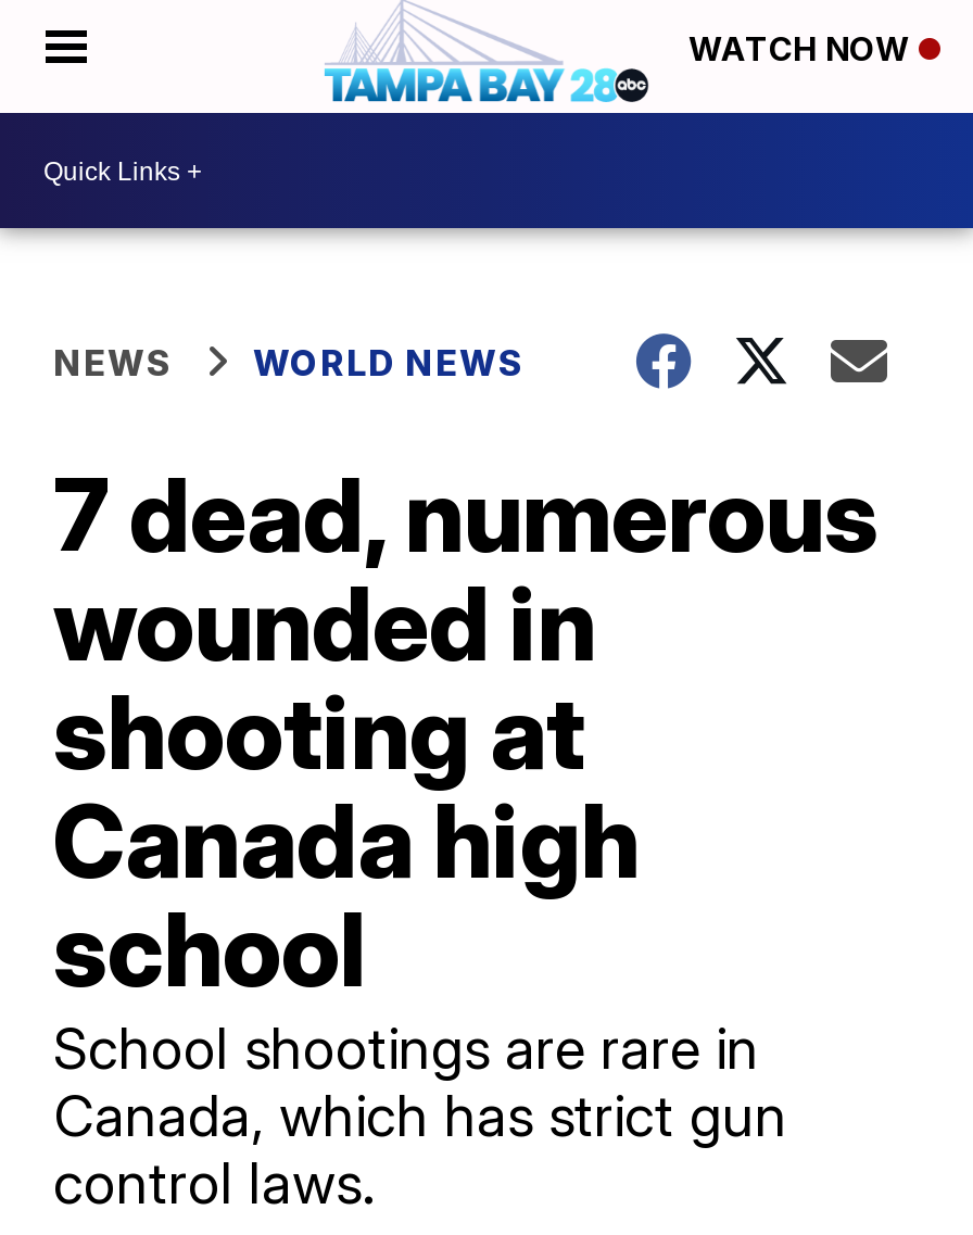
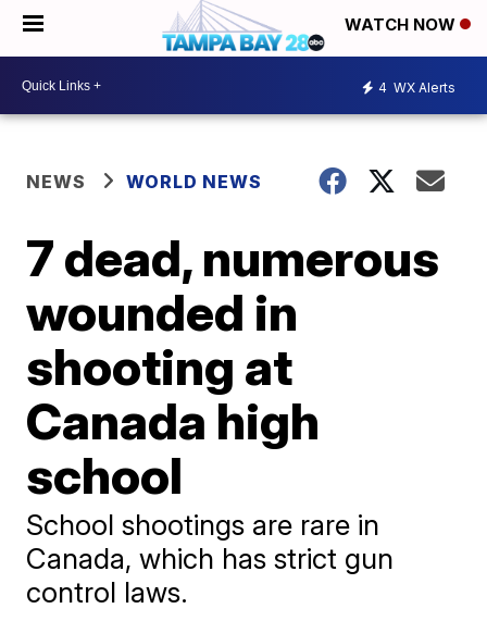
none -> [378,79,455,95] 4 WX Alerts

